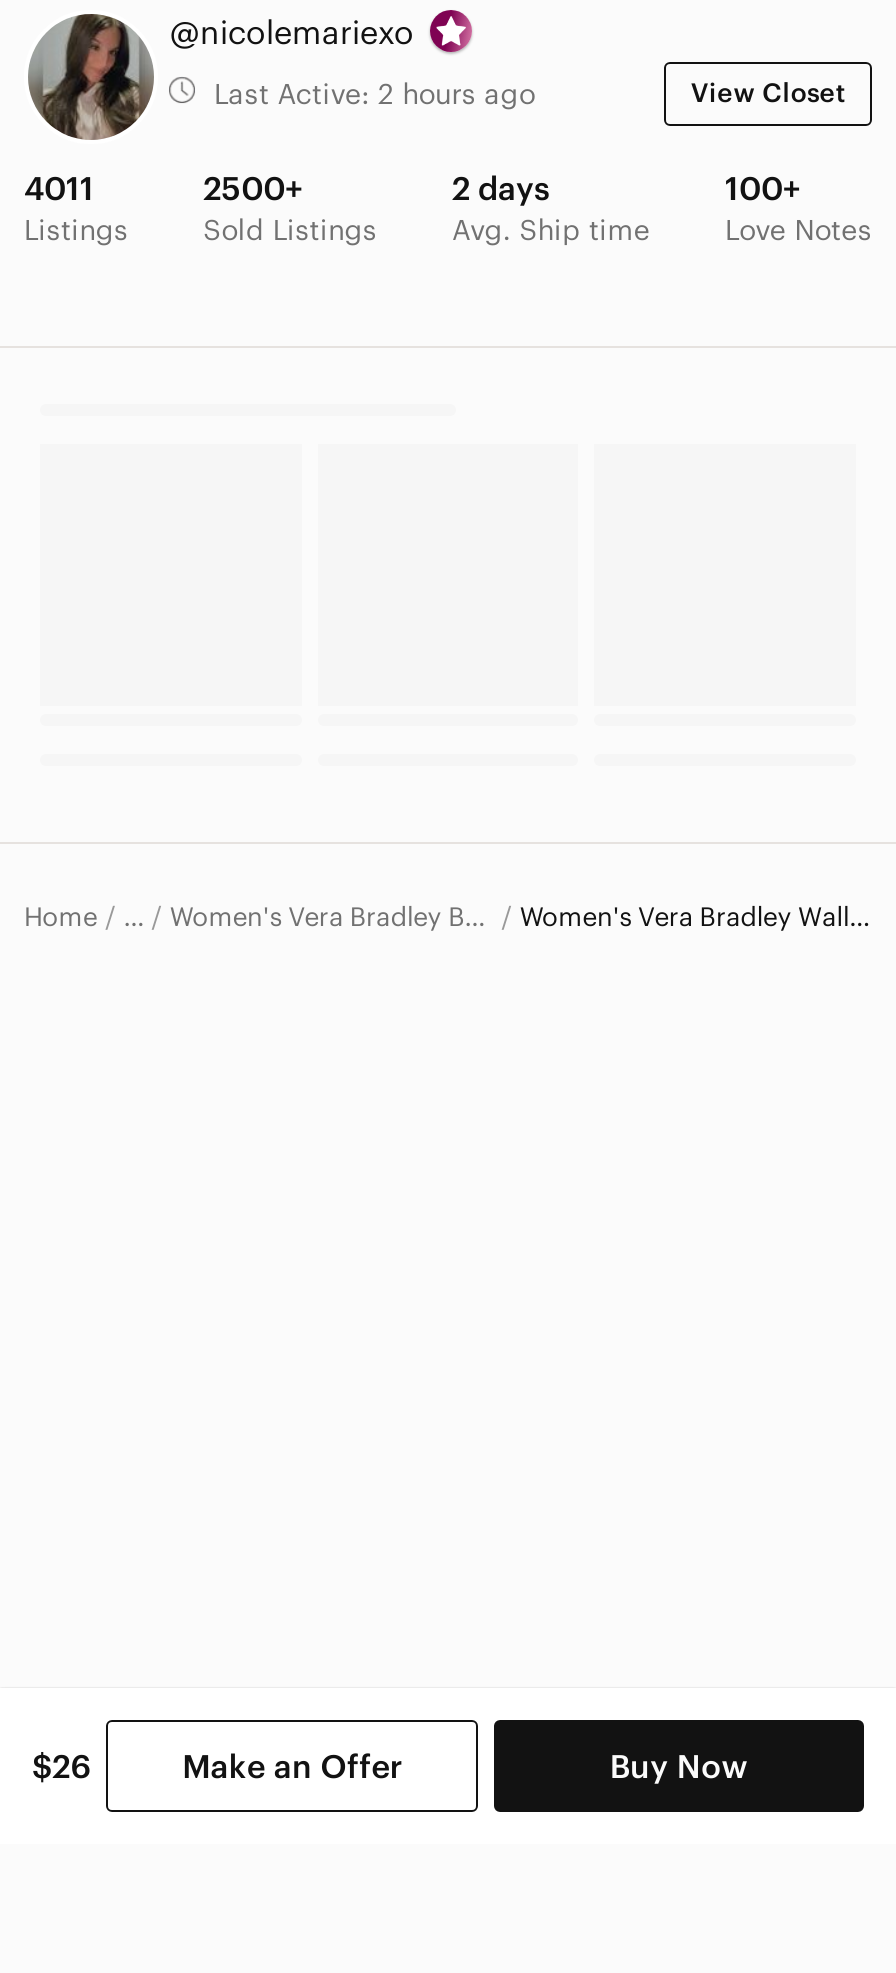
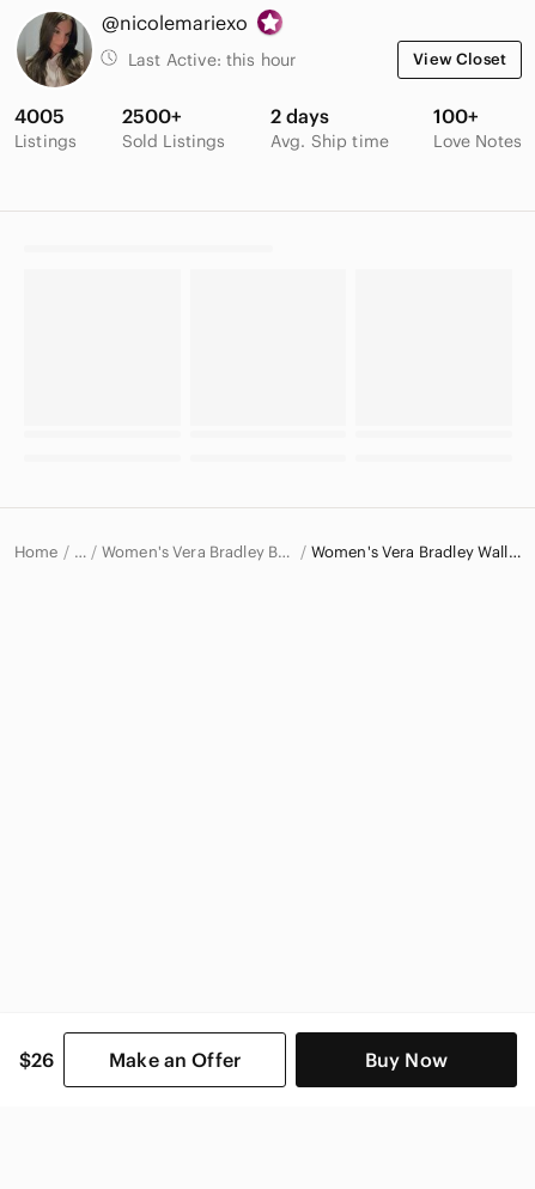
[214,76,535,112] Last Active: 2 hours ago -> [128,49,296,70] Last Active: this hour
[24,168,94,208] 4011 -> [14,104,65,128] 4005

